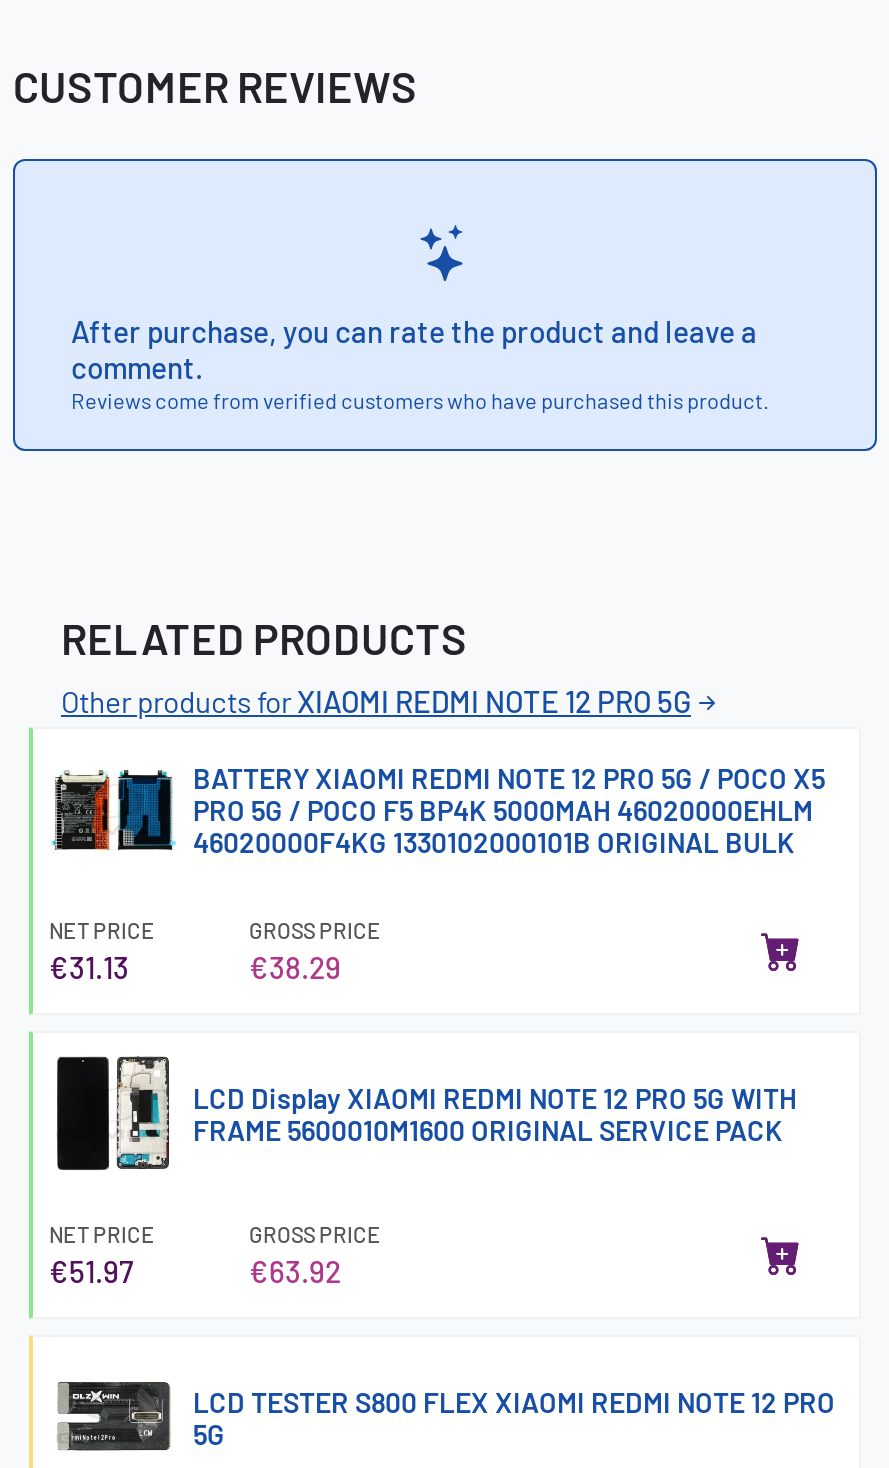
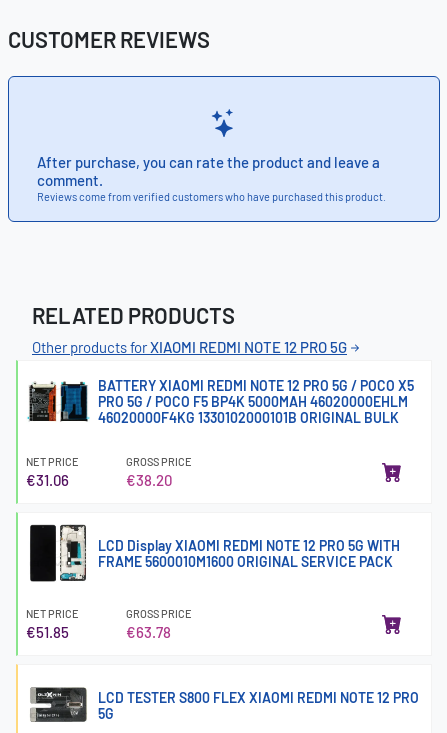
[49,948,129,984] €31.13 -> [26,470,69,488] €31.06
[249,948,341,984] €38.29 -> [126,470,172,488] €38.20
[49,1252,133,1288] €51.97 -> [26,622,69,640] €51.85
[249,1252,341,1288] €63.92 -> [126,622,171,640] €63.78

